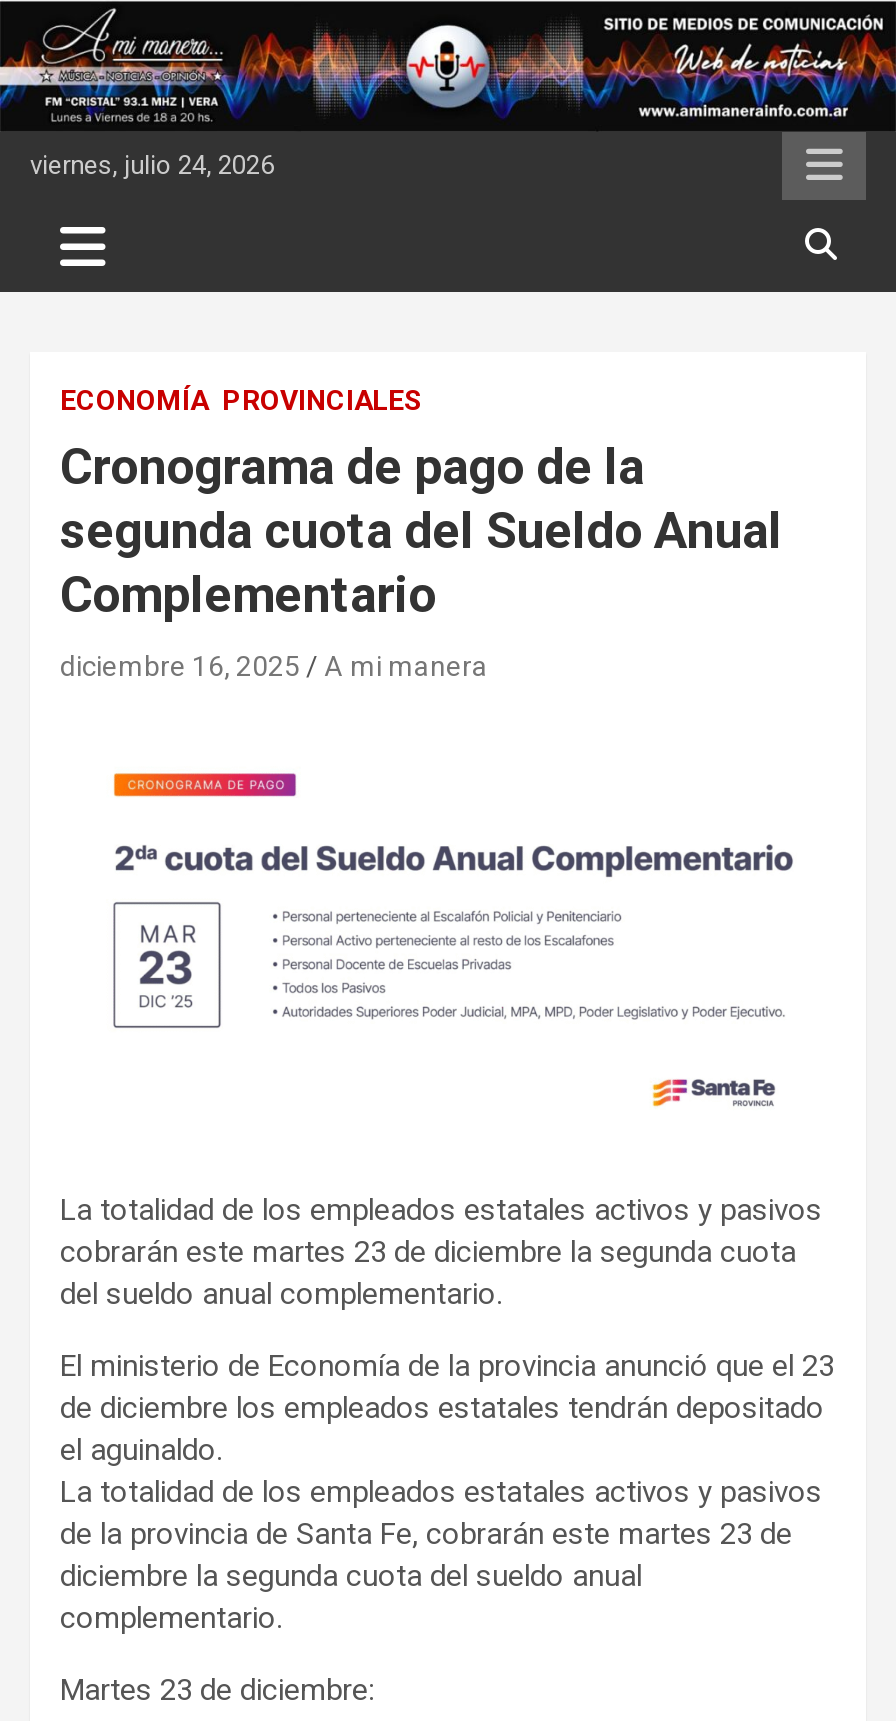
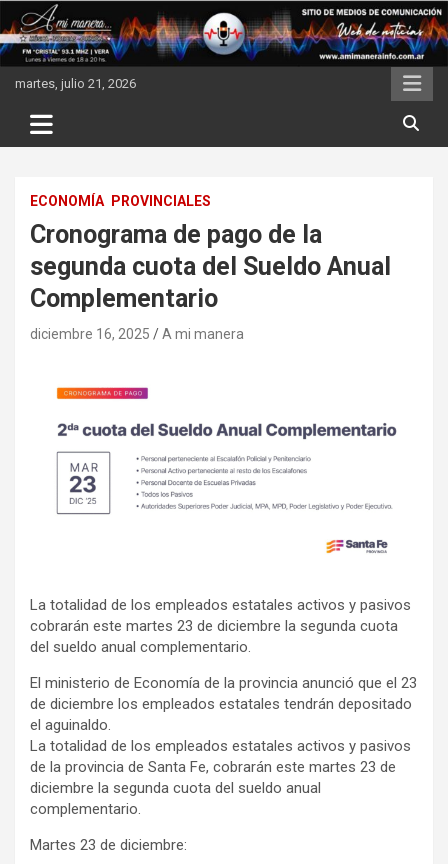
[30,151,274,181] viernes, julio 24, 2026 -> [15,75,136,90] martes, julio 21, 2026

